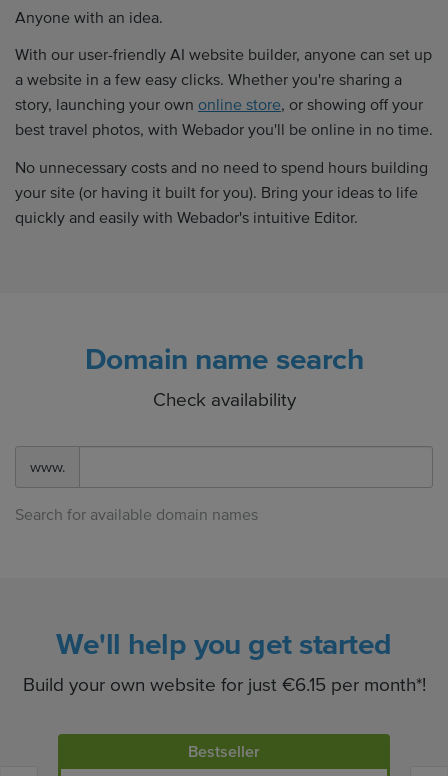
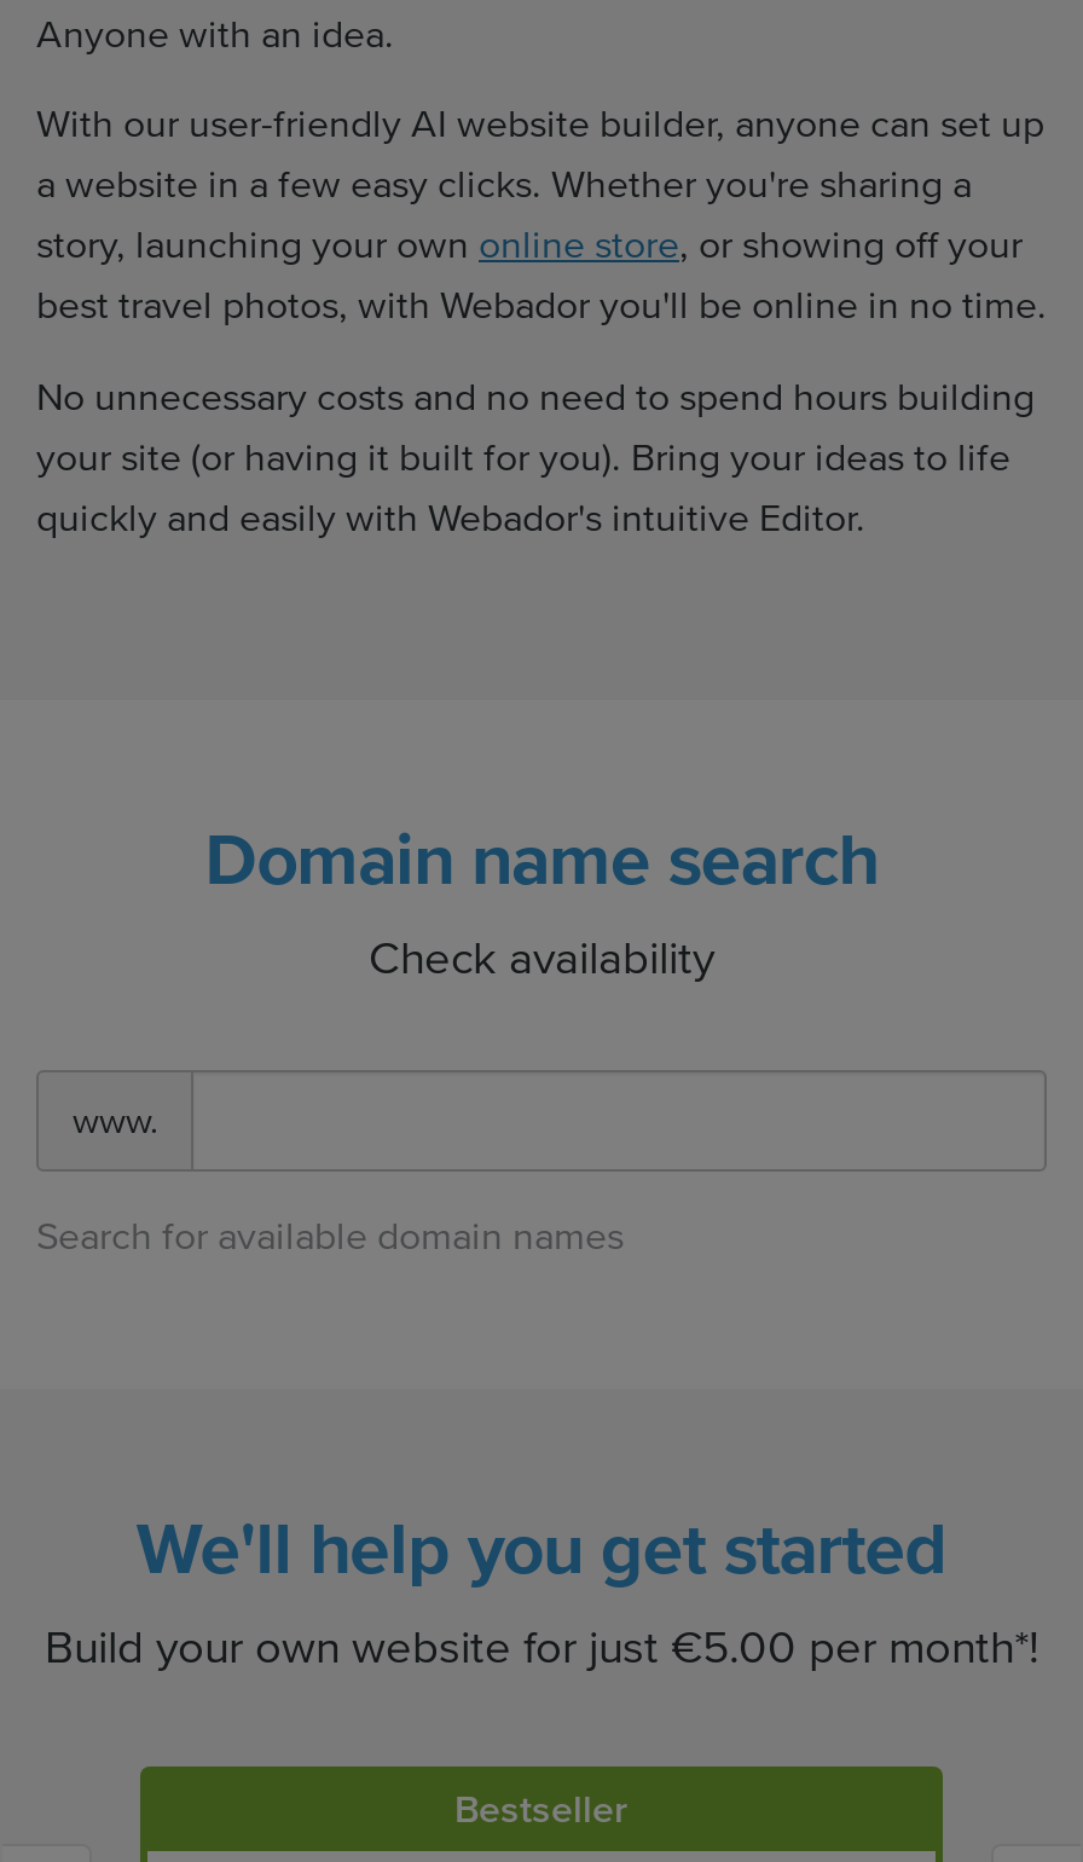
[22,674,425,697] Build your own website for just €6.15 per month*! -> [45,1622,1038,1677] Build your own website for just €5.00 per month*!

